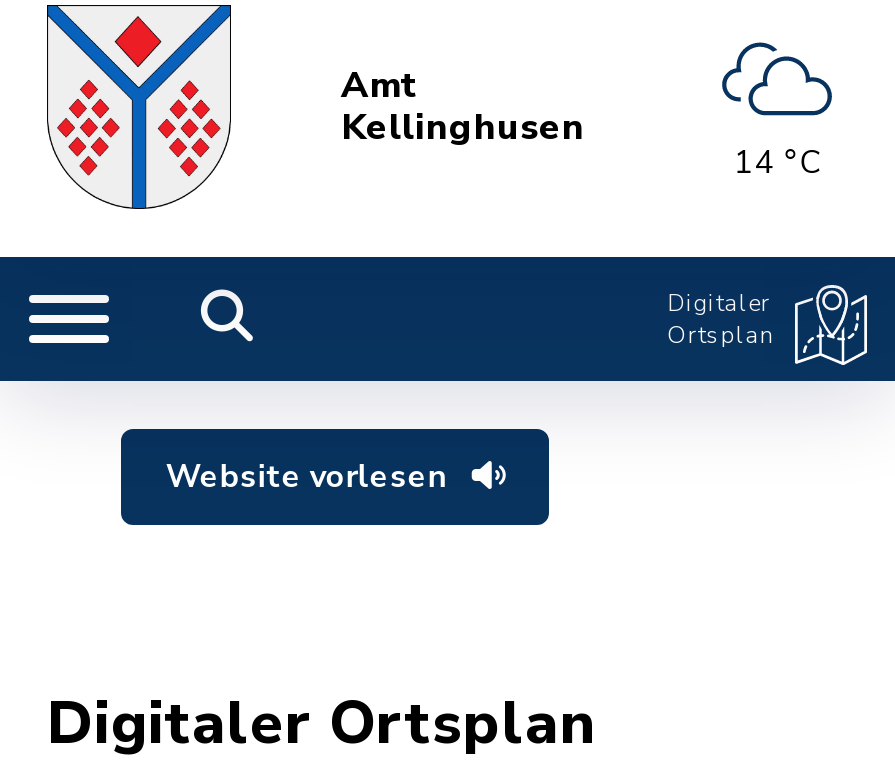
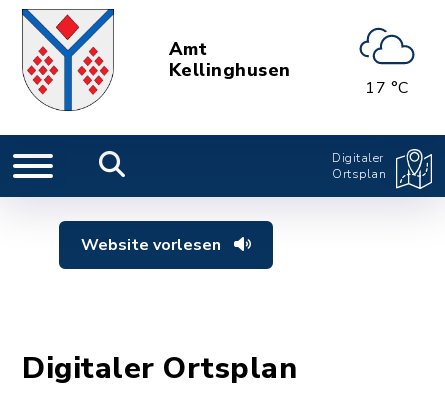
[733,140,821,184] 14 °C -> [365,76,409,98] 17 °C

